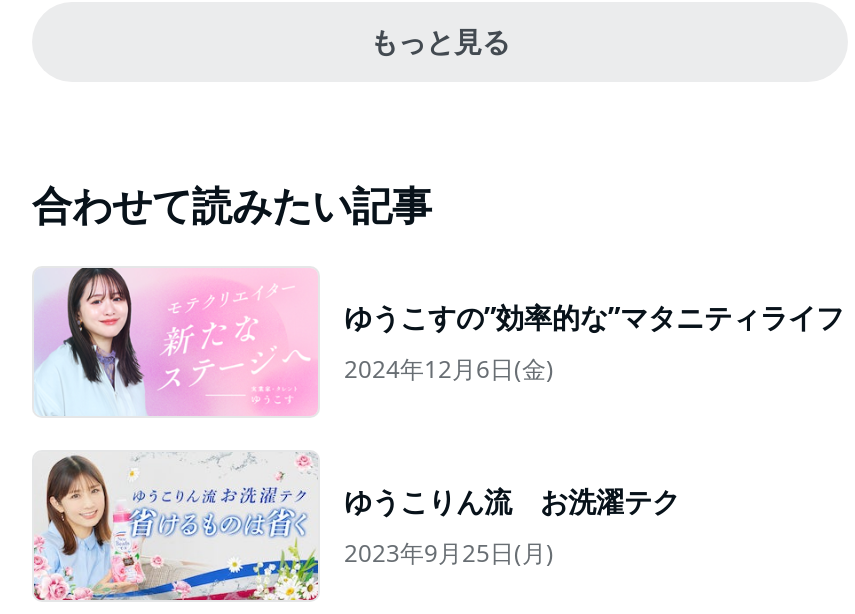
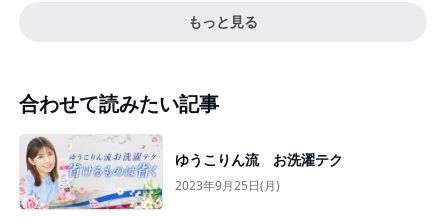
[34,266,844,416] [image] | ゆうこすの”効率的な”マタニティライフ | 2024年12月6日(金) -> none

